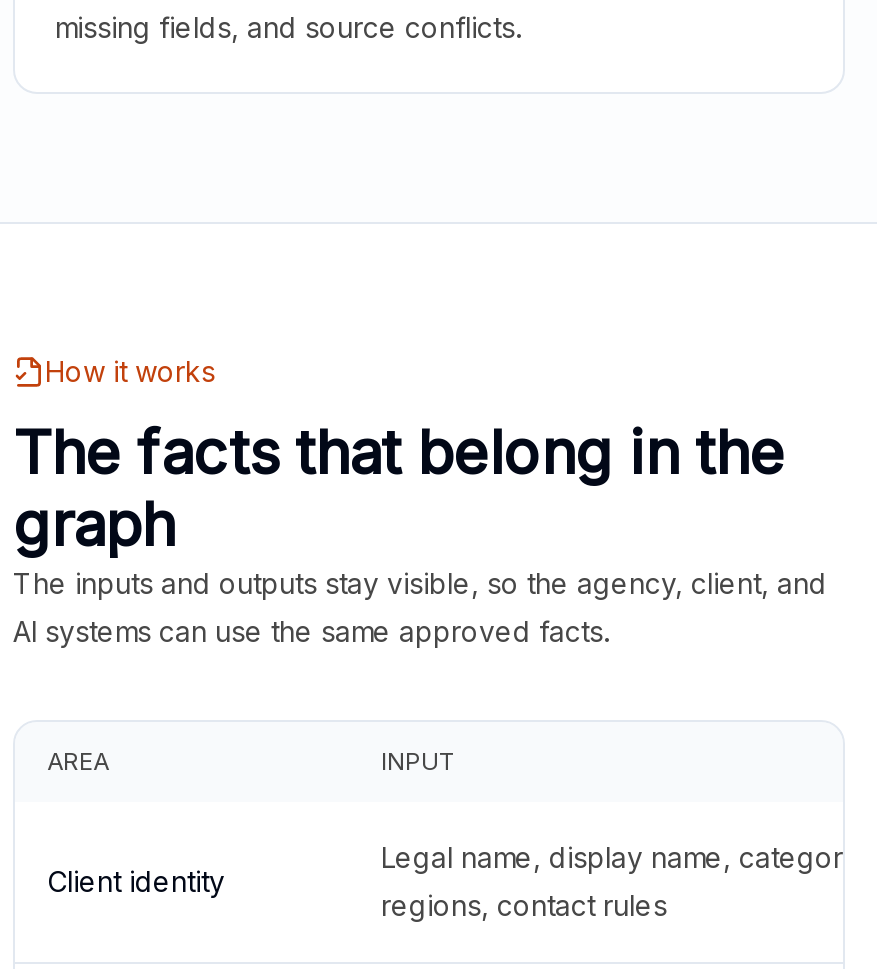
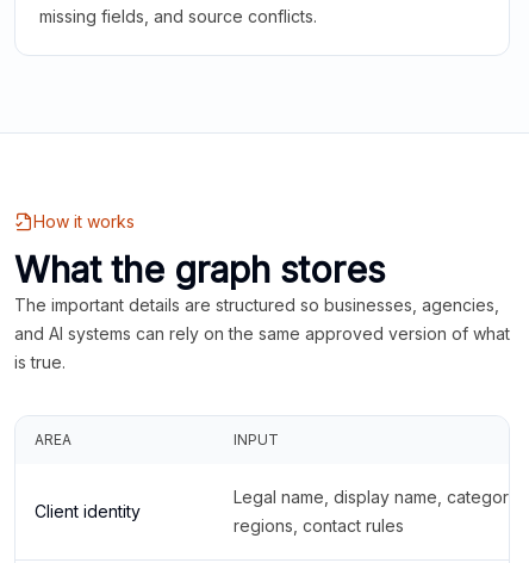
[13,416,827,648] The facts that belong in the | graph | The inputs and outputs stay visible, so the agency, client, and | AI systems can use the same approved facts. -> [14,248,510,372] What the graph stores | The important details are structured so businesses, agencies, | and AI systems can rely on the same approved version of what | is true.

